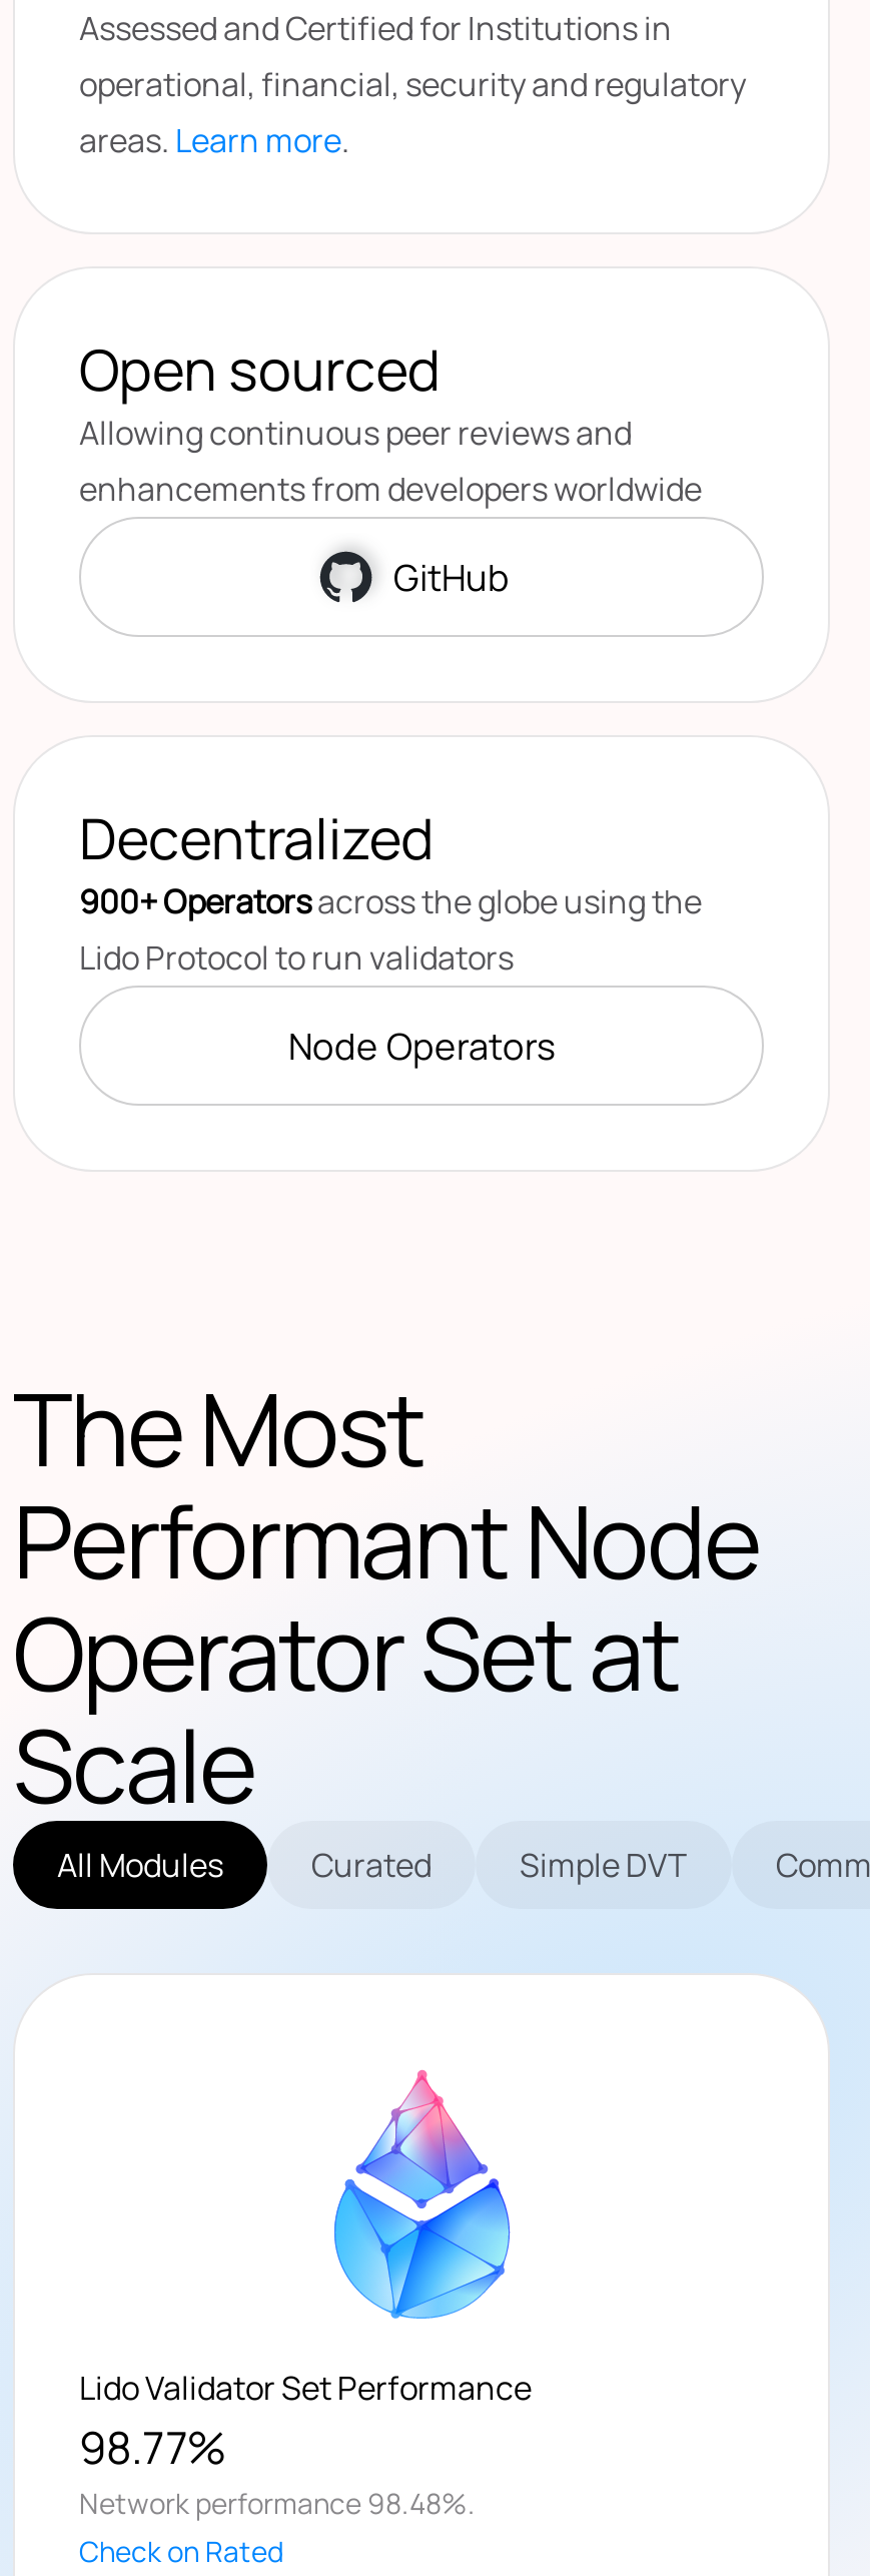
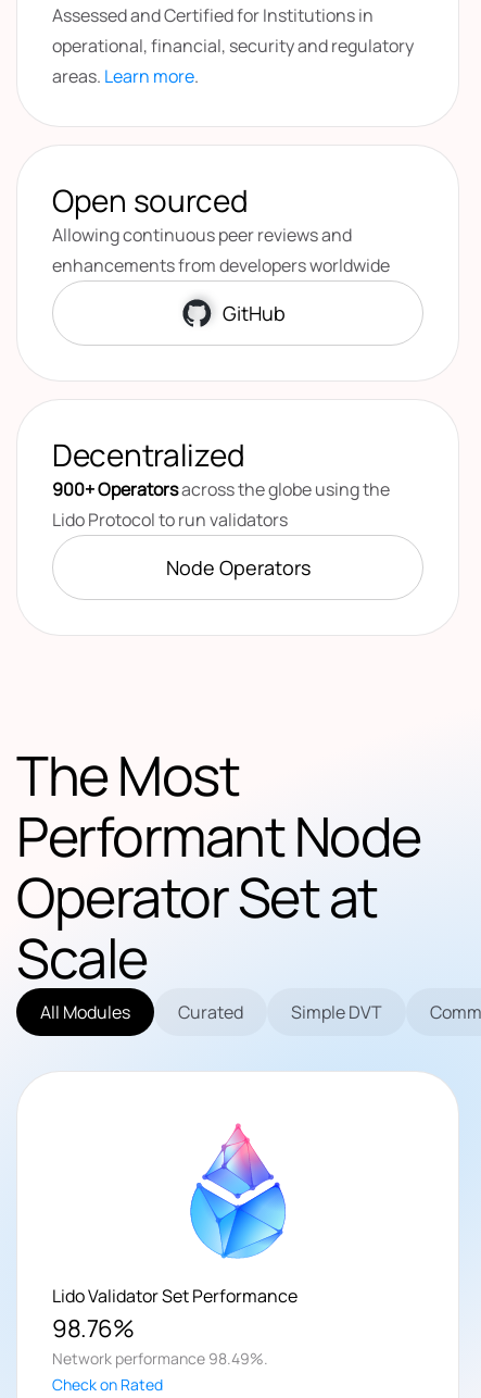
[79,2418,226,2478] 98.77% -> [52,1312,134,1345] 98.76%
[79,2484,476,2522] Network performance 98.48%. -> [52,1348,268,1369] Network performance 98.49%.

